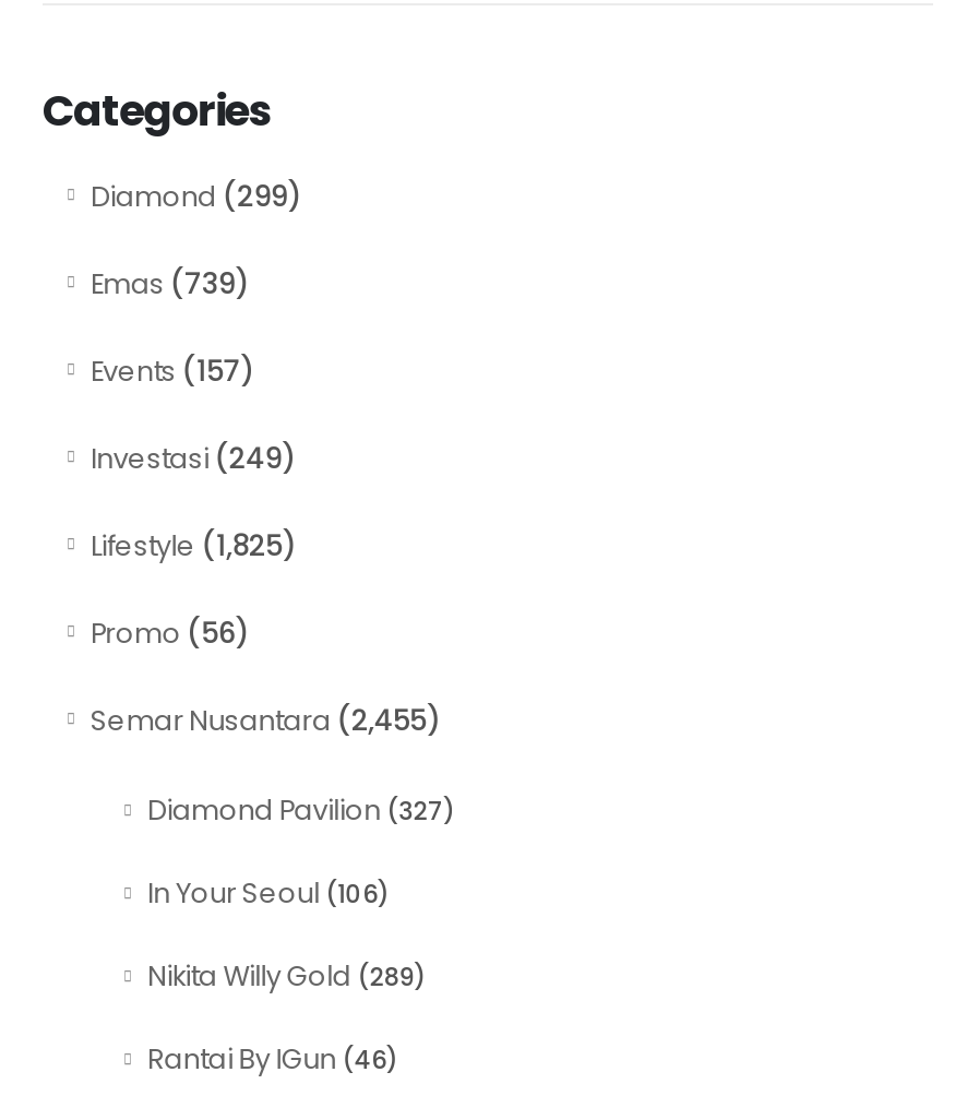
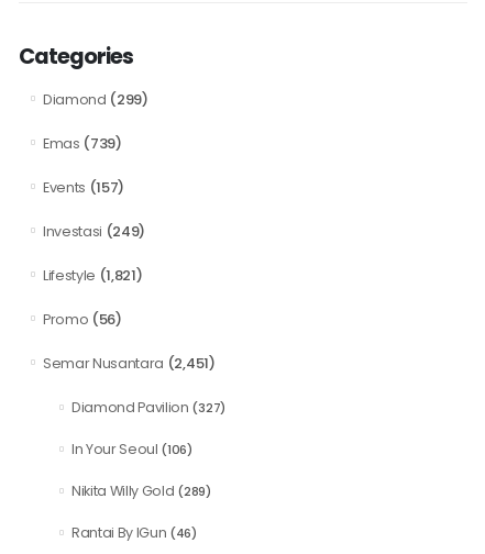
[91,525,295,567] Lifestyle (1,825) -> [43,264,142,285] Lifestyle (1,821)
[91,700,439,741] Semar Nusantara (2,455) -> [43,352,215,373] Semar Nusantara (2,451)

